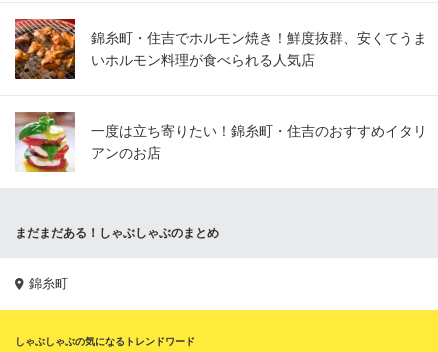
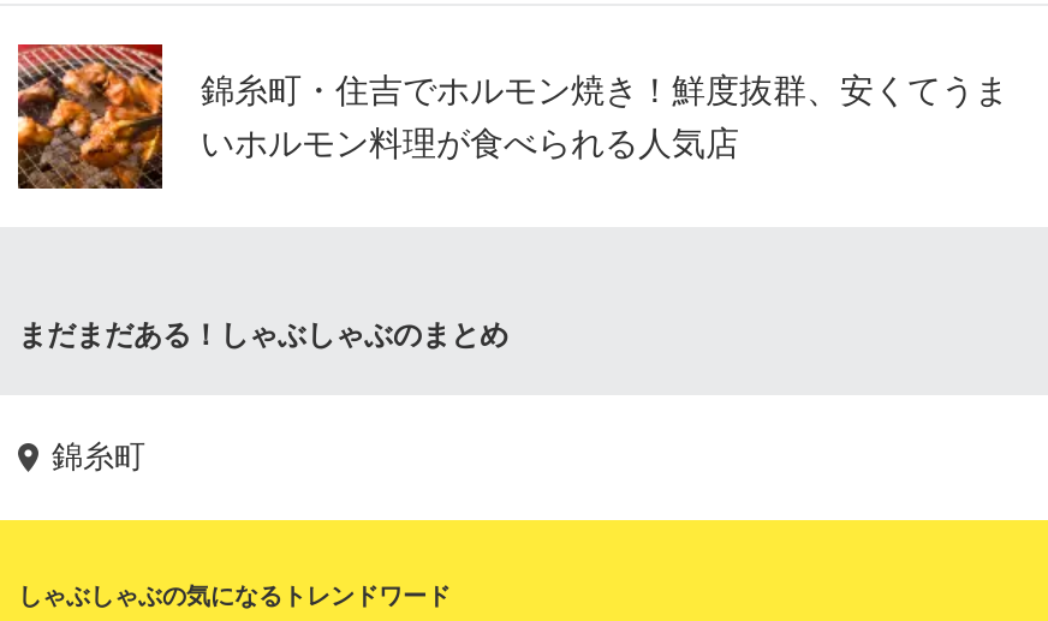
[15,111,427,173] [image] | 一度は立ち寄りたい！錦糸町・住吉のおすすめイタリ | アンのお店 -> none

